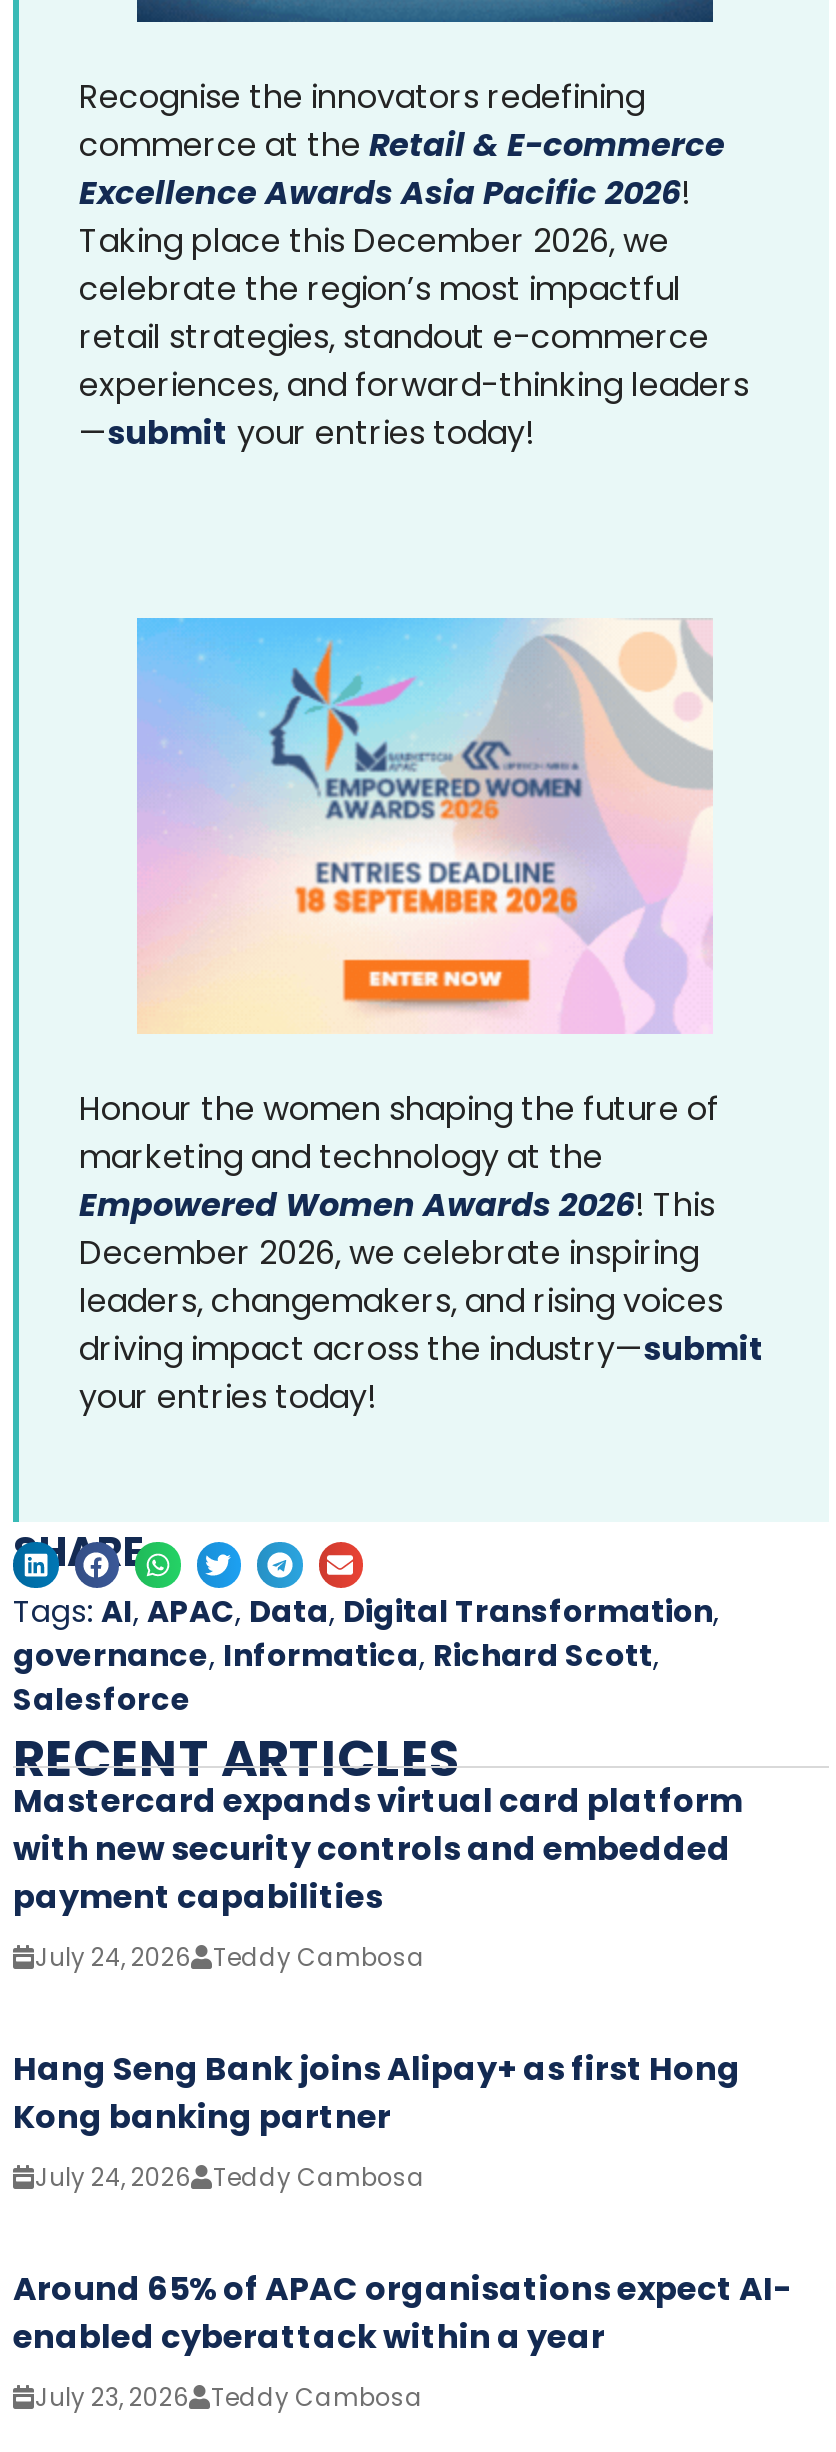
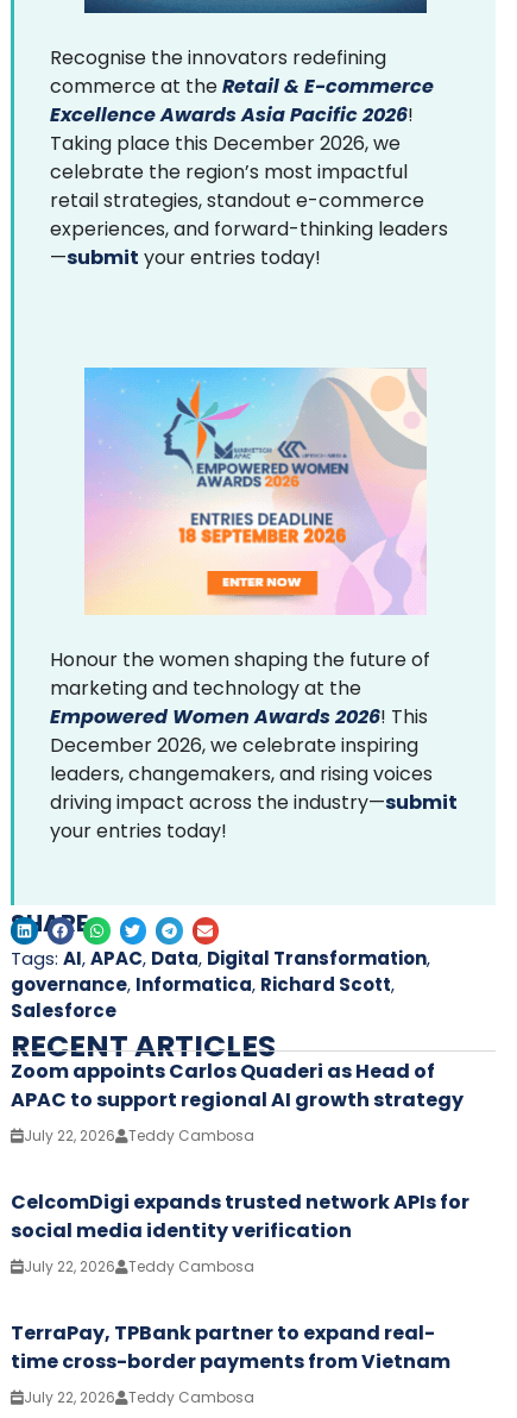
[13,1778,743,1974] Mastercard expands virtual card platform | with new security controls and embedded | payment capabilities | July 24, 2026 -> [11,1057,464,1145] Zoom appoints Carlos Quaderi as Head of | APAC to support regional AI growth strategy | July 22, 2026
[13,2046,741,2194] Hang Seng Bank joins Alipay+ as first Hong | Kong banking partner | July 24, 2026 -> [11,1188,469,1276] CelcomDigi expands trusted network APIs for | social media identity verification | July 22, 2026
[13,2266,791,2414] Around 65% of APAC organisations expect AI- | enabled cyberattack within a year | July 23, 2026 -> [11,1319,450,1407] TerraPay, TPBank partner to expand real- | time cross-border payments from Vietnam | July 22, 2026

